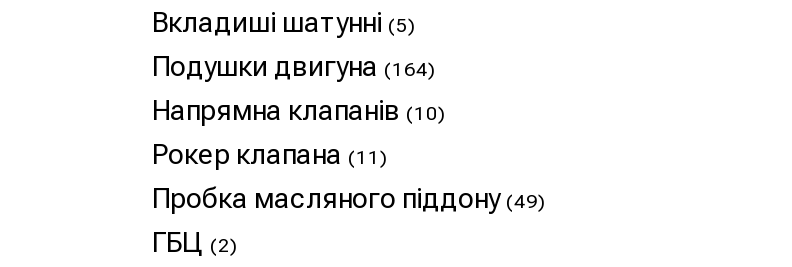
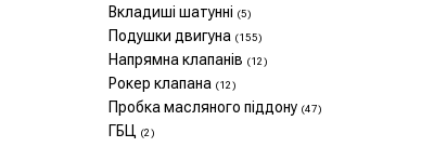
[152,50,436,82] Подушки двигуна (164) -> [108,27,263,44] Подушки двигуна (155)
[152,94,446,126] Напрямна клапанів (10) -> [108,51,268,68] Напрямна клапанів (12)
[152,138,388,170] Рокер клапана (11) -> [108,75,237,92] Рокер клапана (12)
[152,182,546,214] Пробка масляного піддону (49) -> [108,98,322,116] Пробка масляного піддону (47)

